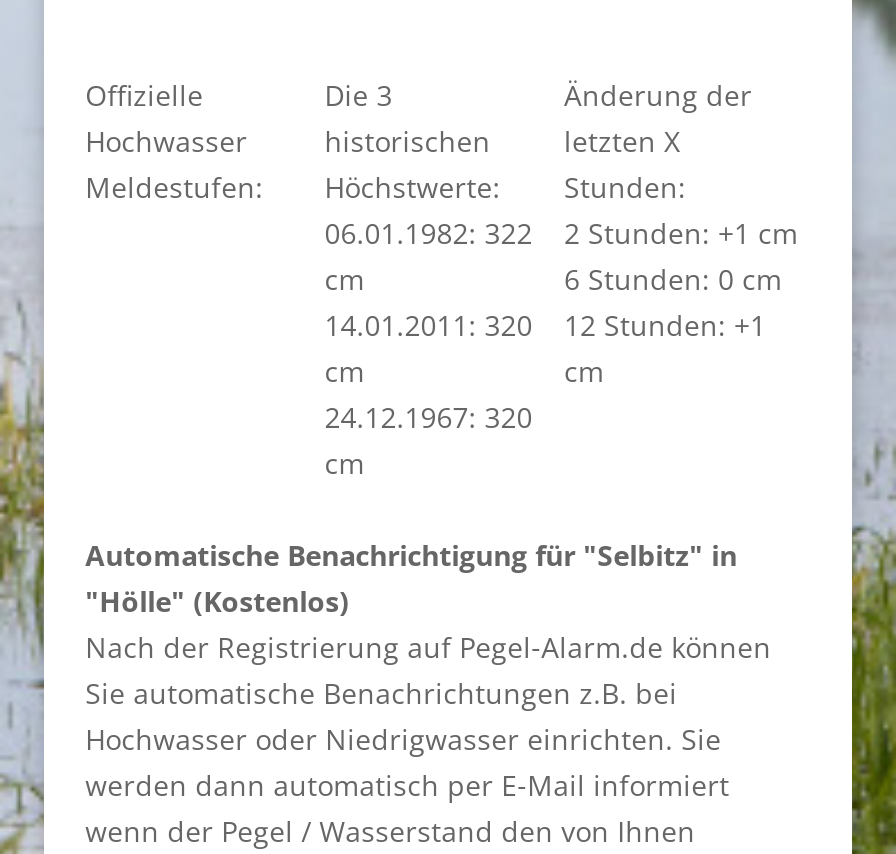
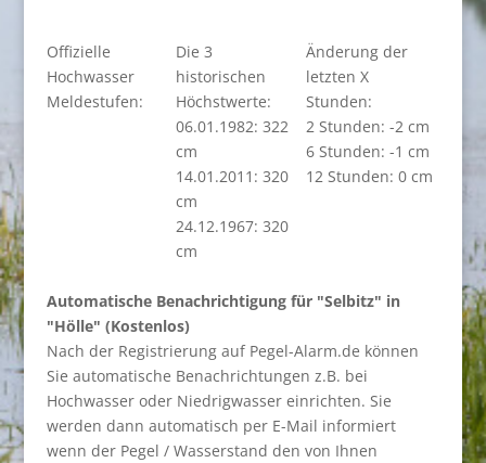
[564,214,798,390] 2 Stunden: +1 cm | 6 Stunden: 0 cm | 12 Stunden: +1 | cm -> [306,116,433,187] 2 Stunden: -2 cm | 6 Stunden: -1 cm | 12 Stunden: 0 cm

